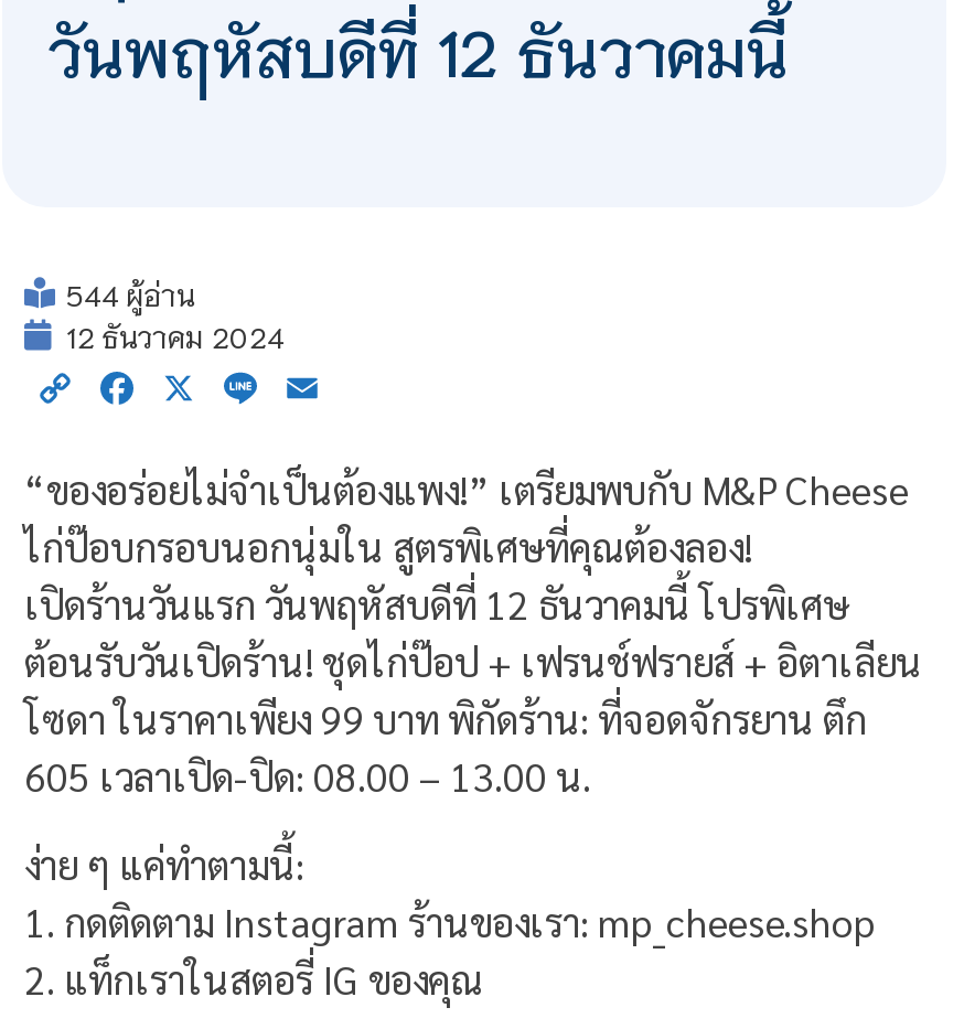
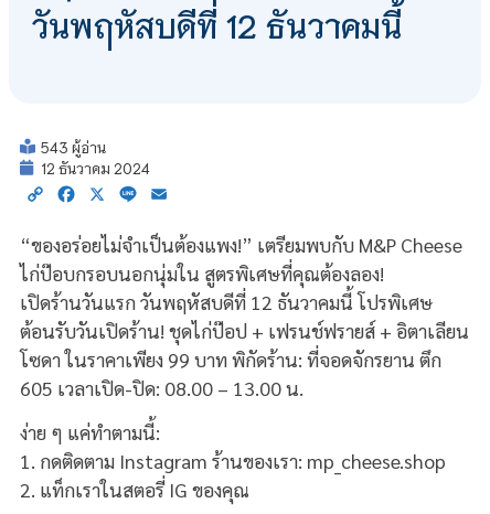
[66,276,194,313] 544 ผู้อ่าน -> [41,138,106,157] 543 ผู้อ่าน

